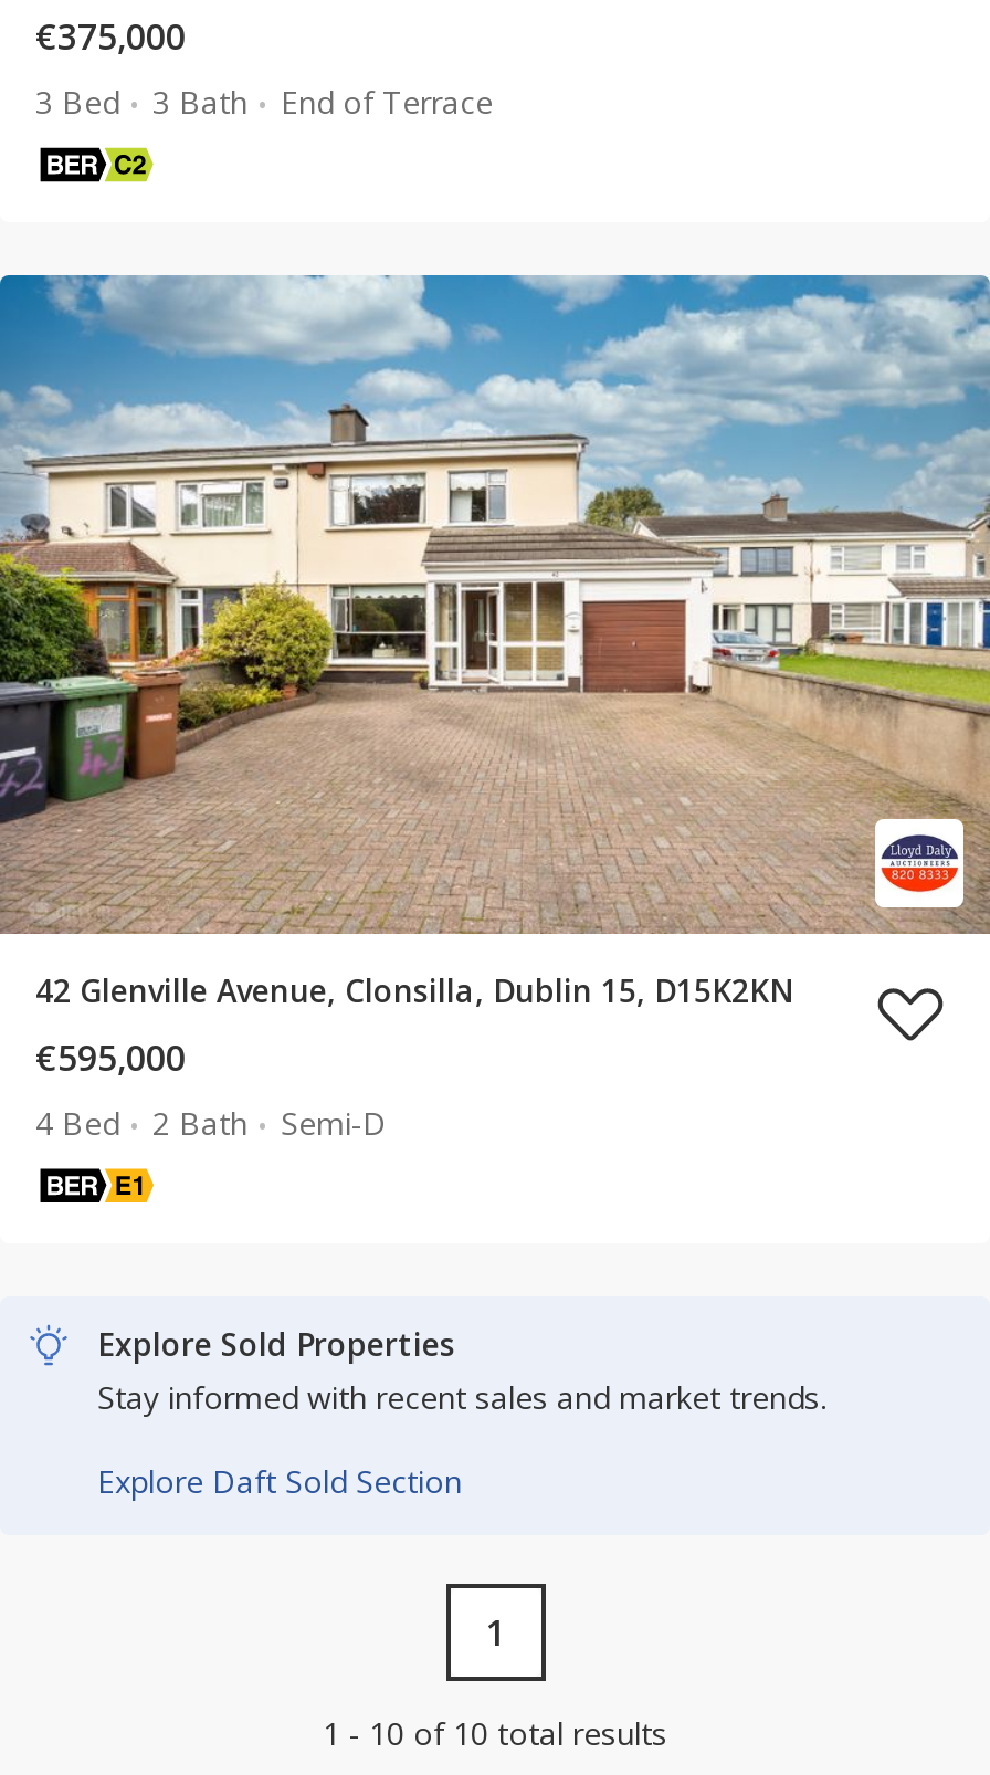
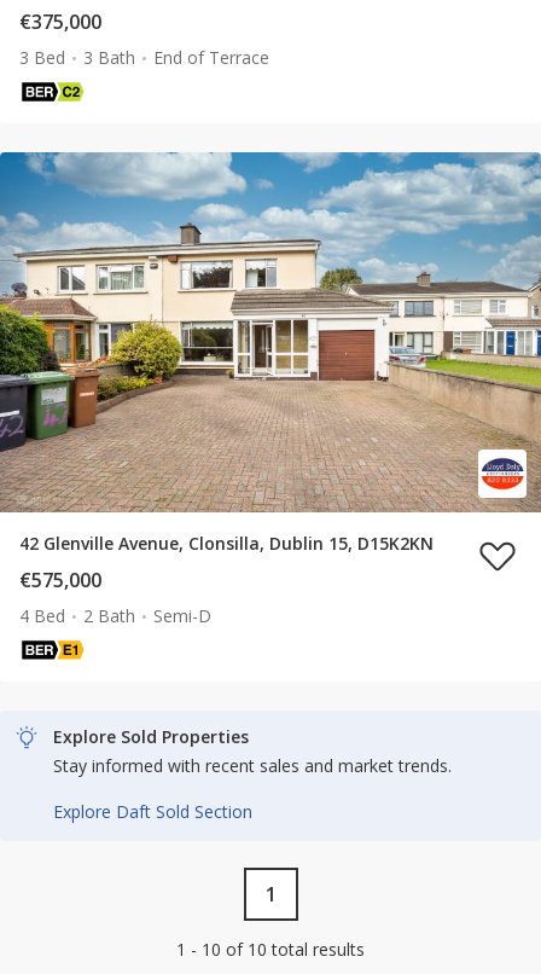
[35,1034,186,1082] €595,000 -> [19,567,101,594] €575,000

